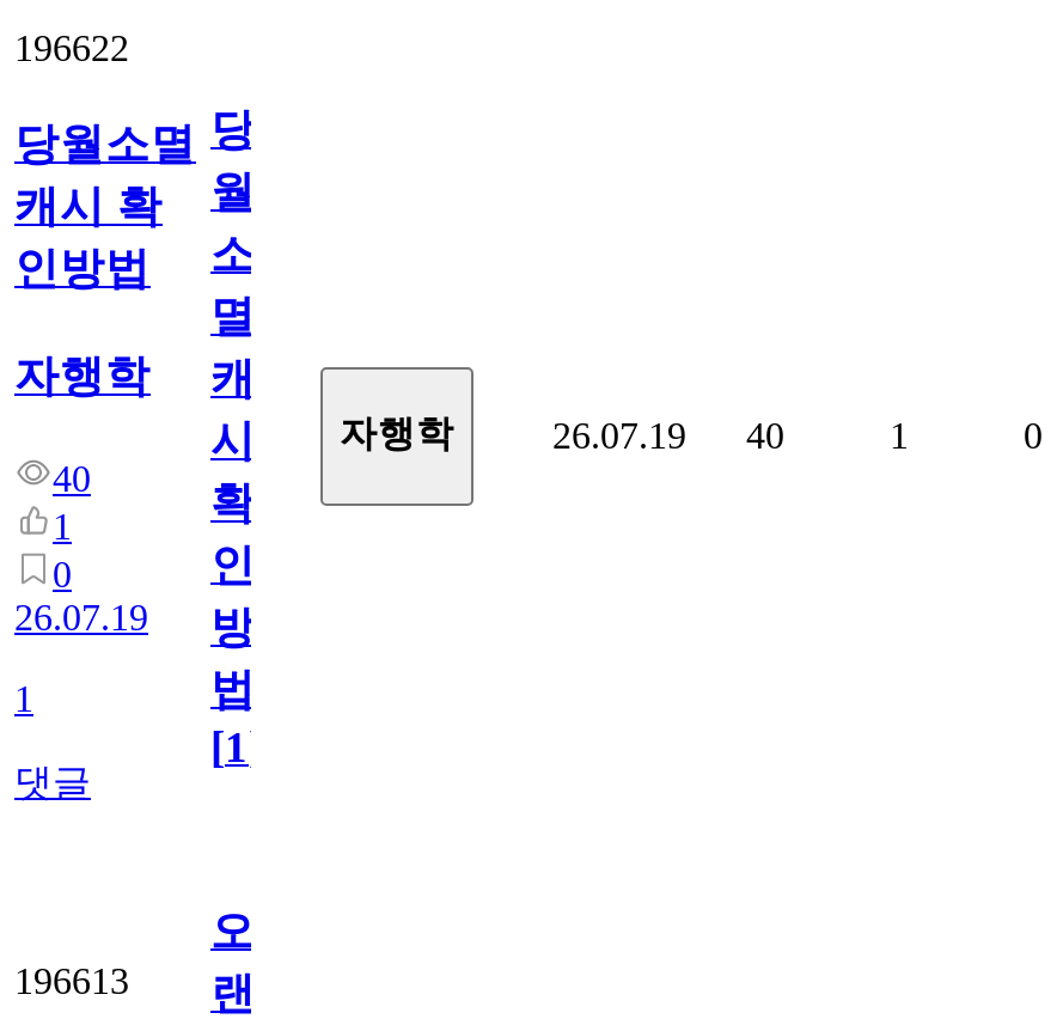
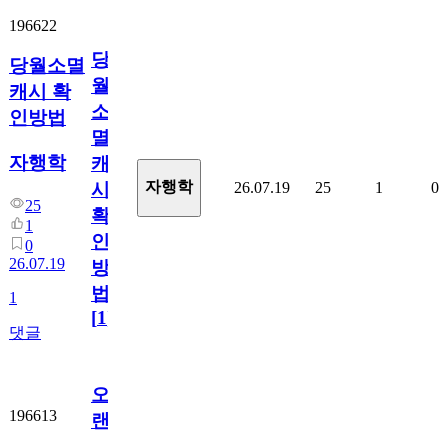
[552,414,784,455] 26.07.19 40 -> [234,179,331,196] 26.07.19 25
[53,458,91,498] 40 -> [25,197,41,214] 25

